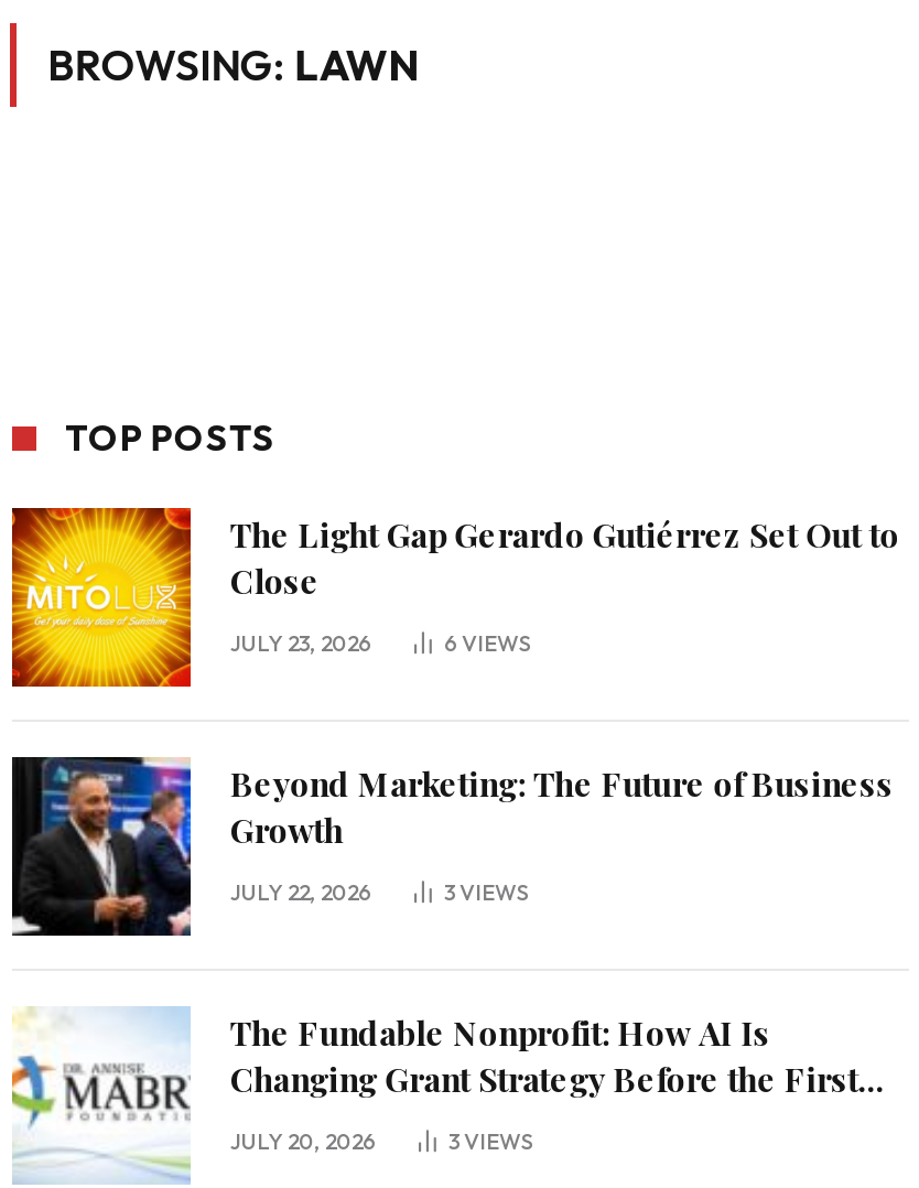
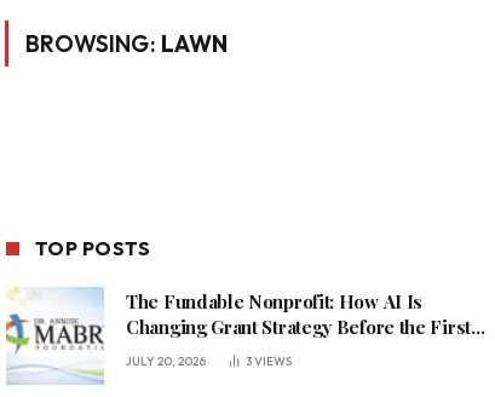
[10,506,899,907] [image] | The Light Gap Gerardo Gutiérrez Set Out to | Close | JULY 23, 2026 | 6 VIEWS | Beyond Marketing: The Future of Business | Growth | JULY 22, 2026 | 3 VIEWS -> none
[10,755,193,938] [image] -> none

